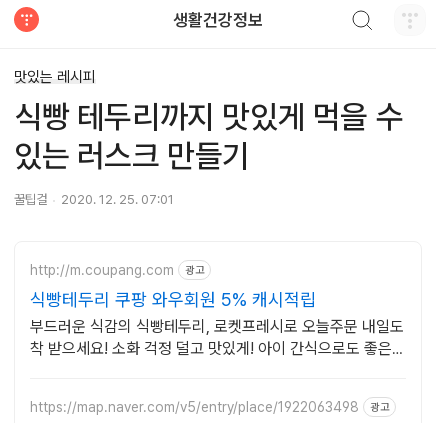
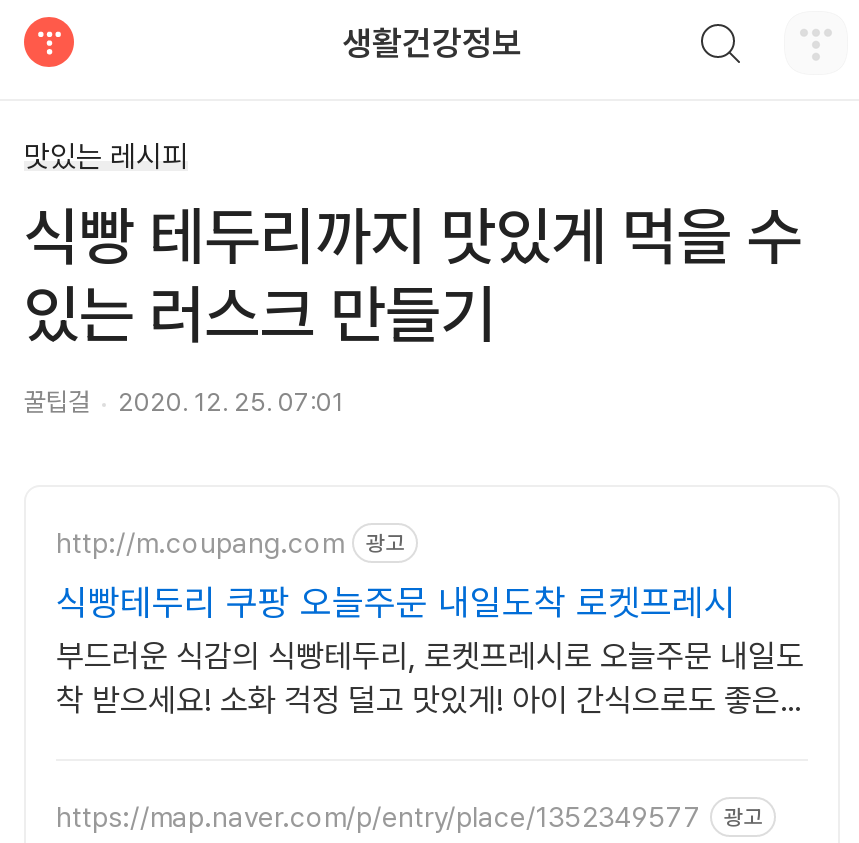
[30,289,316,310] 식빵테두리 쿠팡 와우회원 5% 캐시적립 -> [56,581,736,623] 식빵테두리 쿠팡 오늘주문 내일도착 로켓프레시
[30,398,359,414] https://map.naver.com/v5/entry/place/1922063498 -> [56,800,702,832] https://map.naver.com/p/entry/place/1352349577

